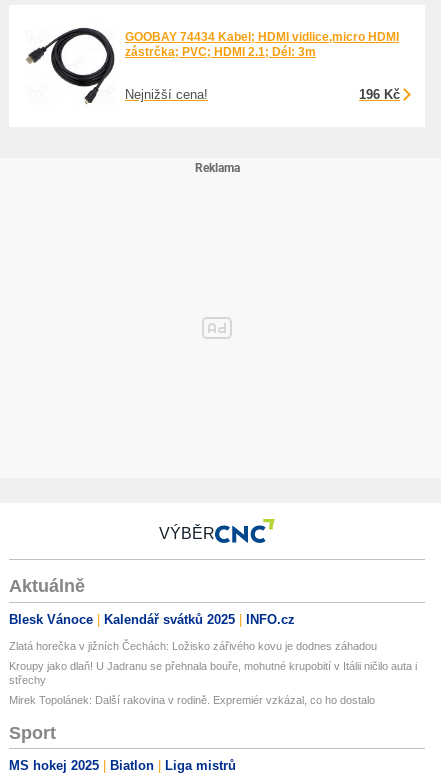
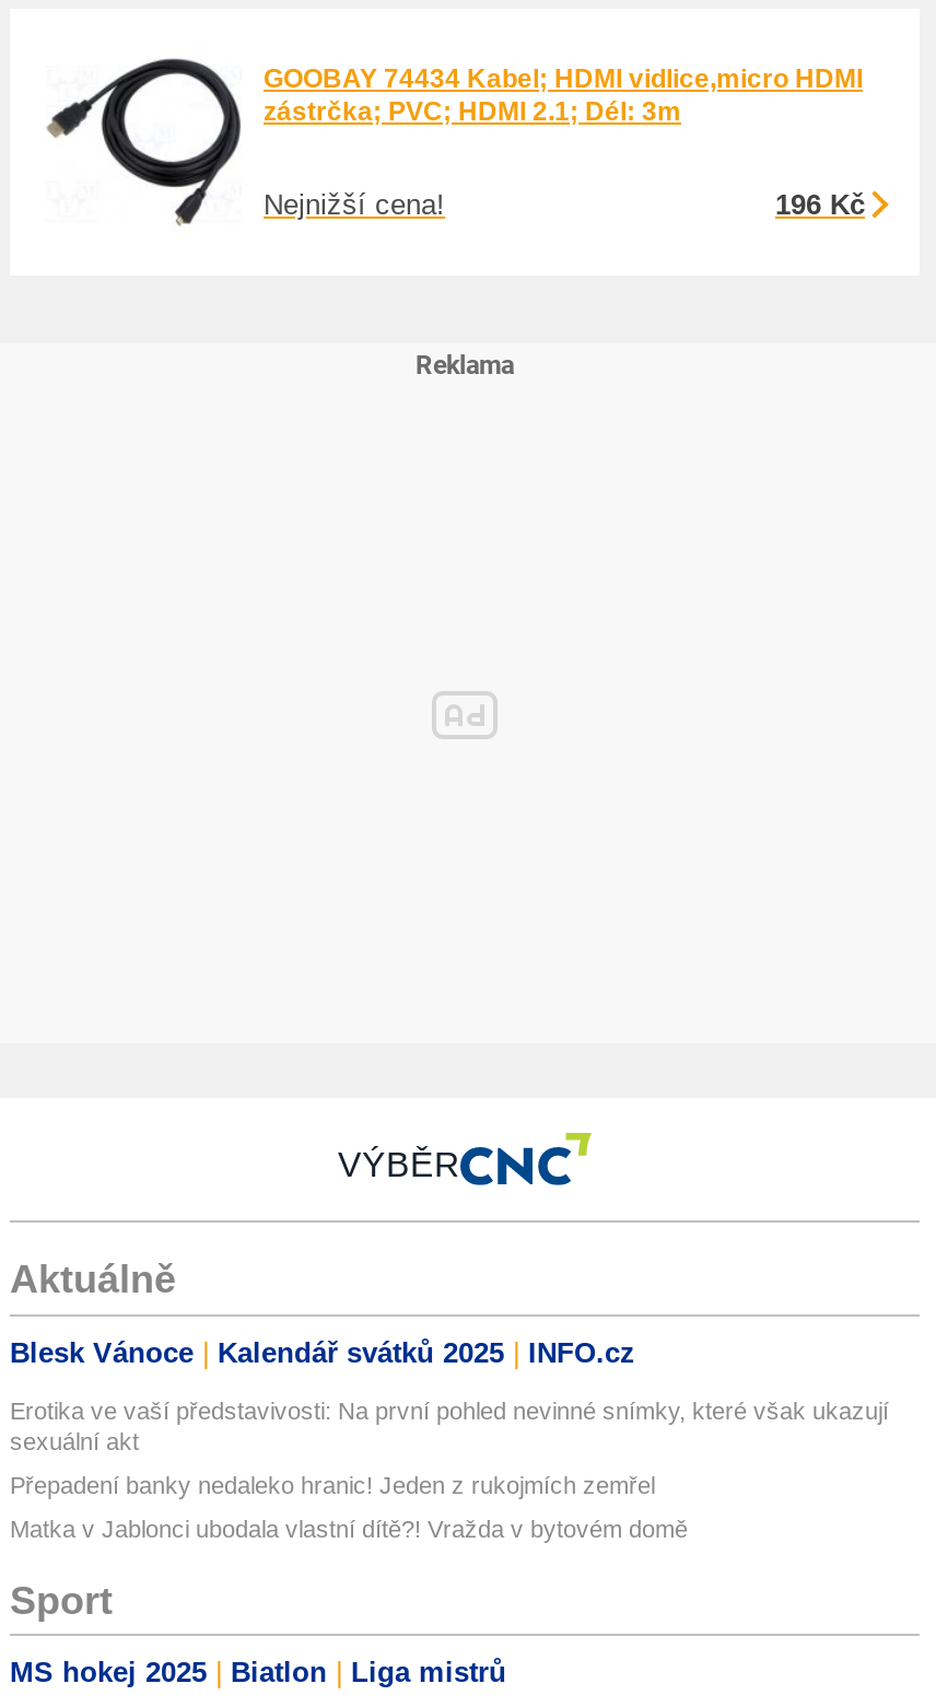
[9,640,377,652] Zlatá horečka v jižních Čechách: Ložisko zářivého kovu je dodnes záhadou -> [10,1397,889,1454] Erotika ve vaší představivosti: Na první pohled nevinné snímky, které však ukazují | sexuální akt
[9,660,417,686] Kroupy jako dlaň! U Jadranu se přehnala bouře, mohutné krupobití v Itálii ničilo auta i | střechy -> [10,1472,655,1498] Přepadení banky nedaleko hranic! Jeden z rukojmích zemřel
[9,694,375,706] Mirek Topolánek: Další rakovina v rodině. Expremiér vzkázal, co ho dostalo -> [10,1515,688,1542] Matka v Jablonci ubodala vlastní dítě?! Vražda v bytovém domě

